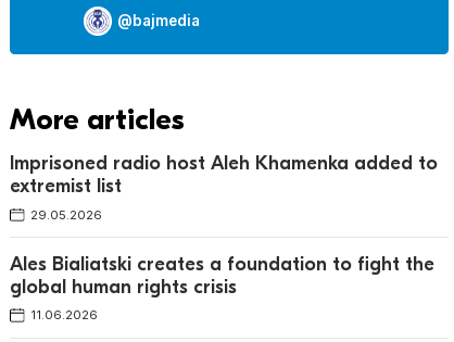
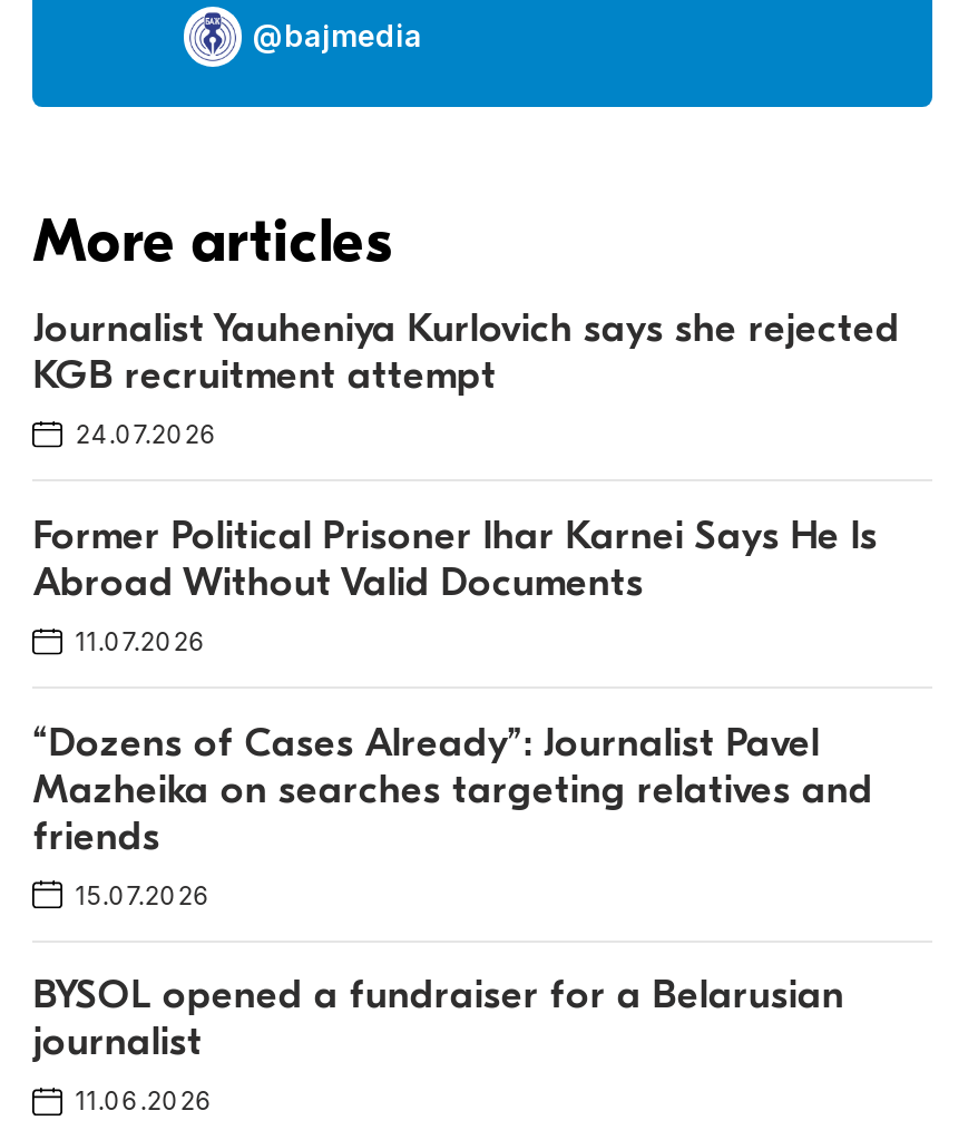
[10,152,438,298] Imprisoned radio host Aleh Khamenka added to | extremist list | 29.05.2026 | Ales Bialiatski creates a foundation to fight the | global human rights crisis -> [33,306,900,1067] Journalist Yauheniya Kurlovich says she rejected | KGB recruitment attempt | 24.07.2026 | Former Political Prisoner Ihar Karnei Says He Is | Abroad Without Valid Documents | 11.07.2026 | “Dozens of Cases Already”: Journalist Pavel | Mazheika on searches targeting relatives and | friends | 15.07.2026 | BYSOL opened a fundraiser for a Belarusian | journalist

